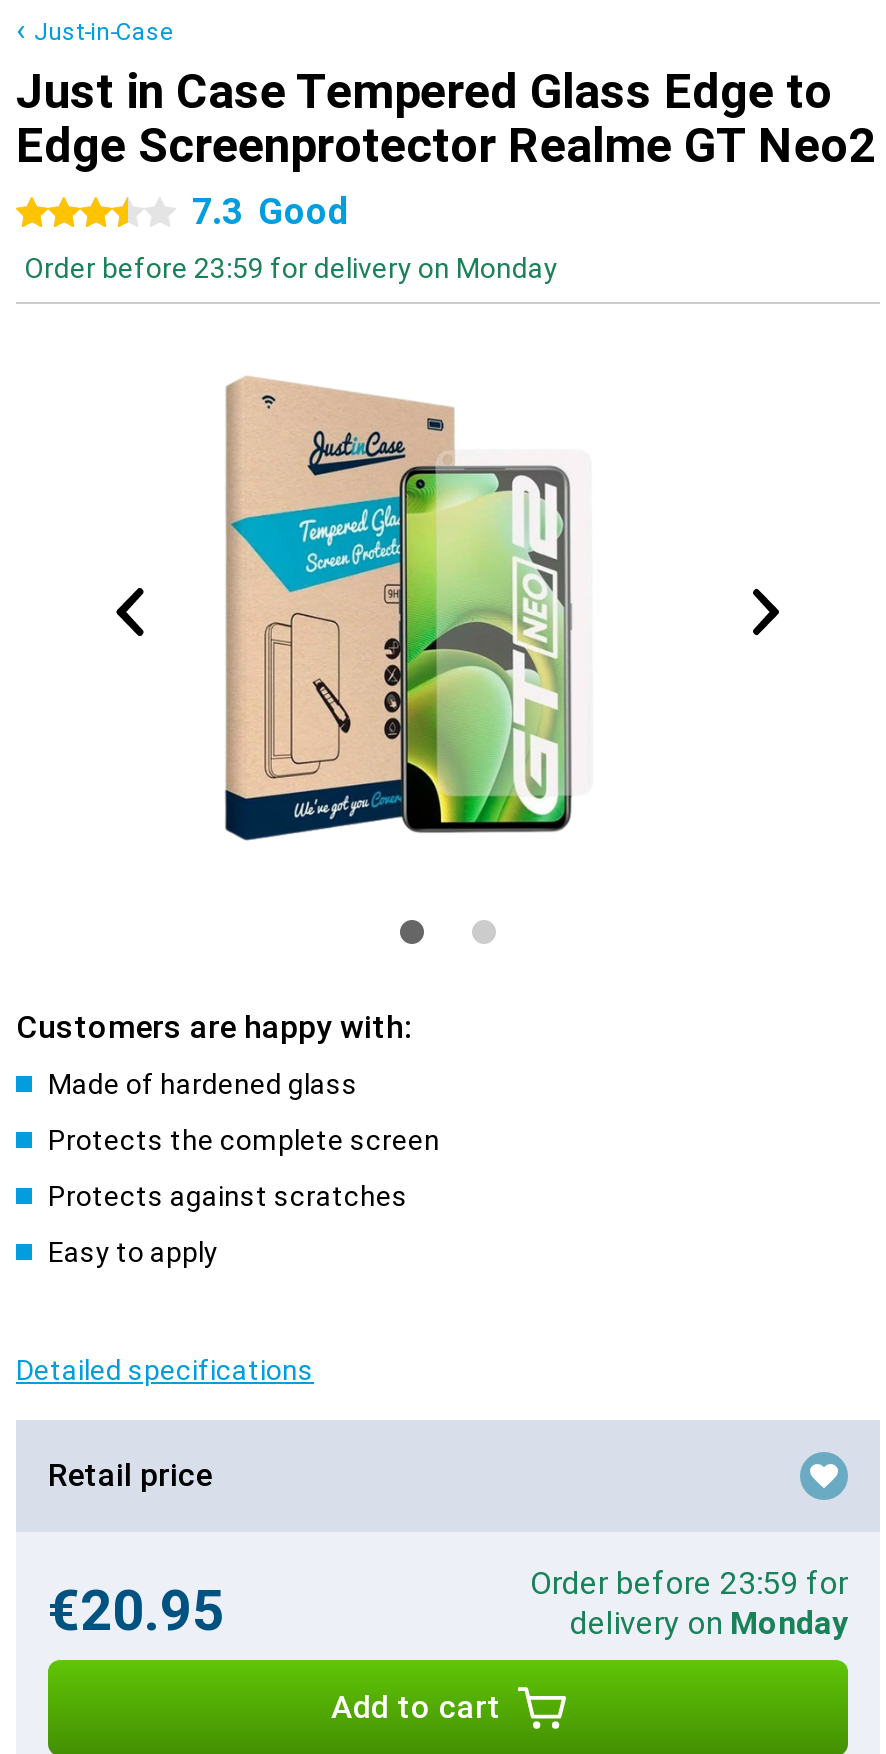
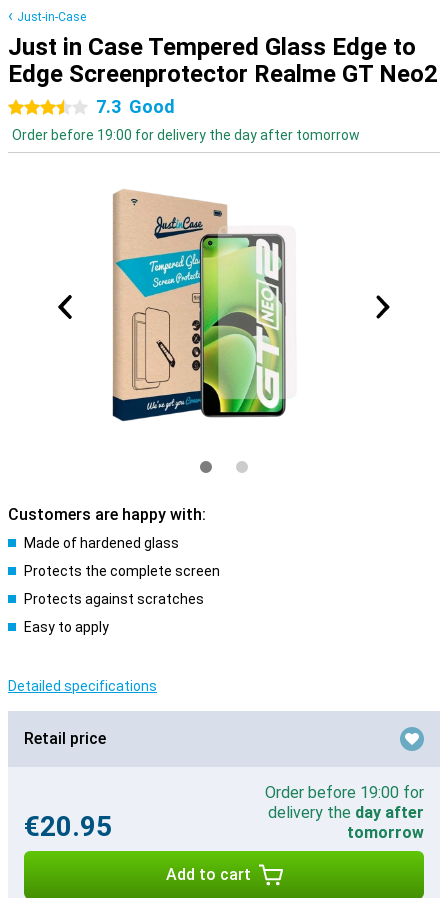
[24,252,558,284] Order before 23:59 for delivery on Monday -> [12,127,360,143] Order before 19:00 for delivery the day after tomorrow
[530,1564,848,1642] Order before 23:59 for | delivery on Monday -> [265,783,424,842] Order before 19:00 for | delivery the day after | tomorrow

